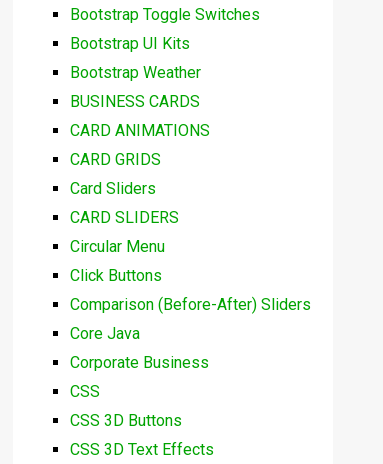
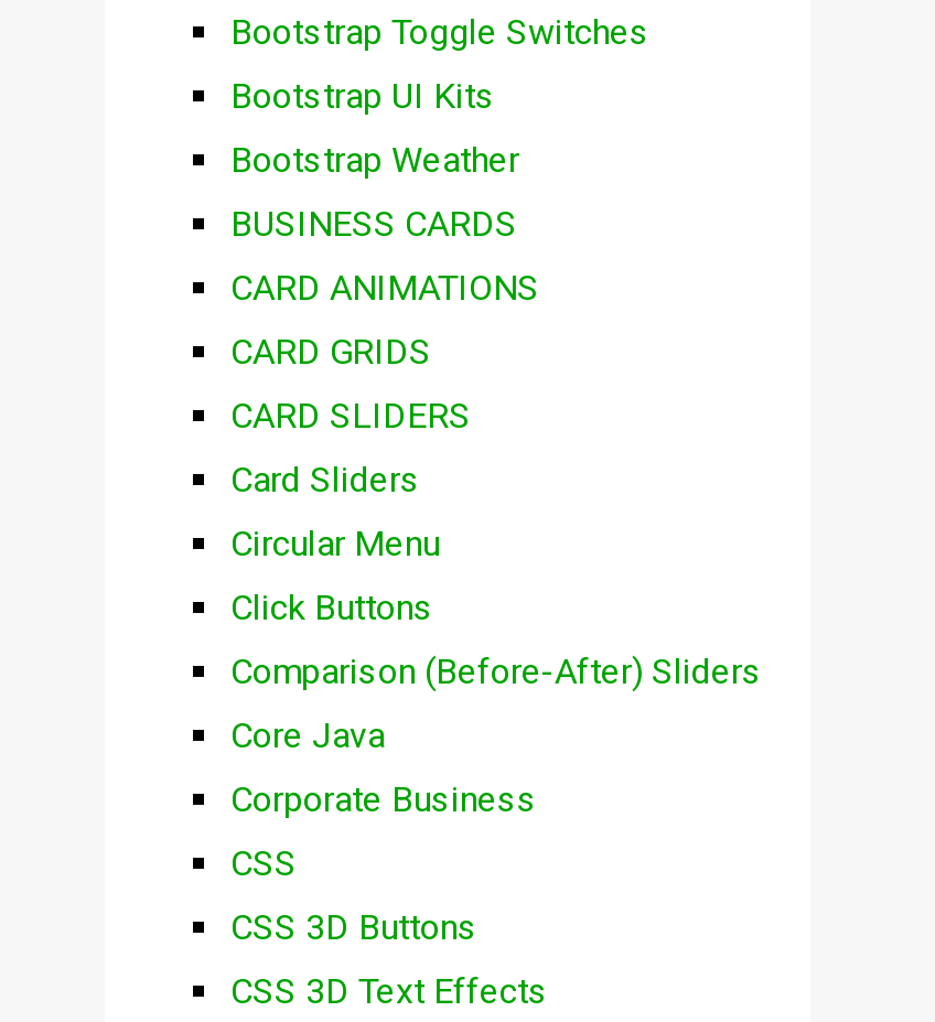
moved [70,179,156,198] -> [230,459,420,501]: Card Sliders
moved [70,208,179,227] -> [230,395,471,437]: CARD SLIDERS

